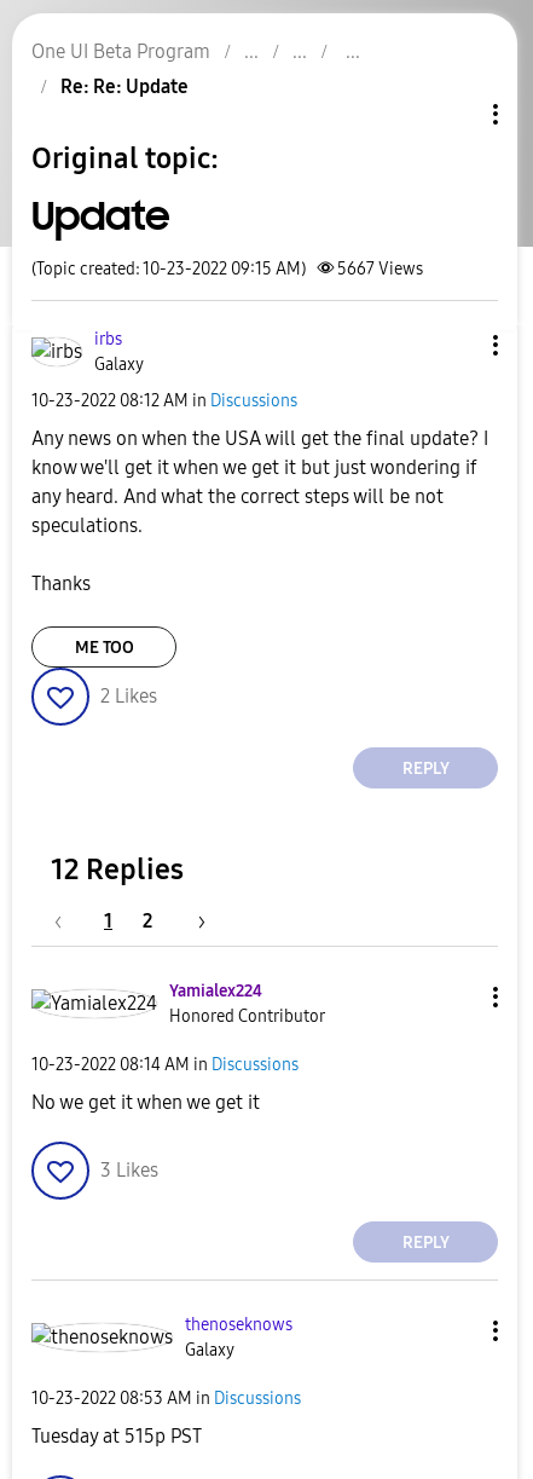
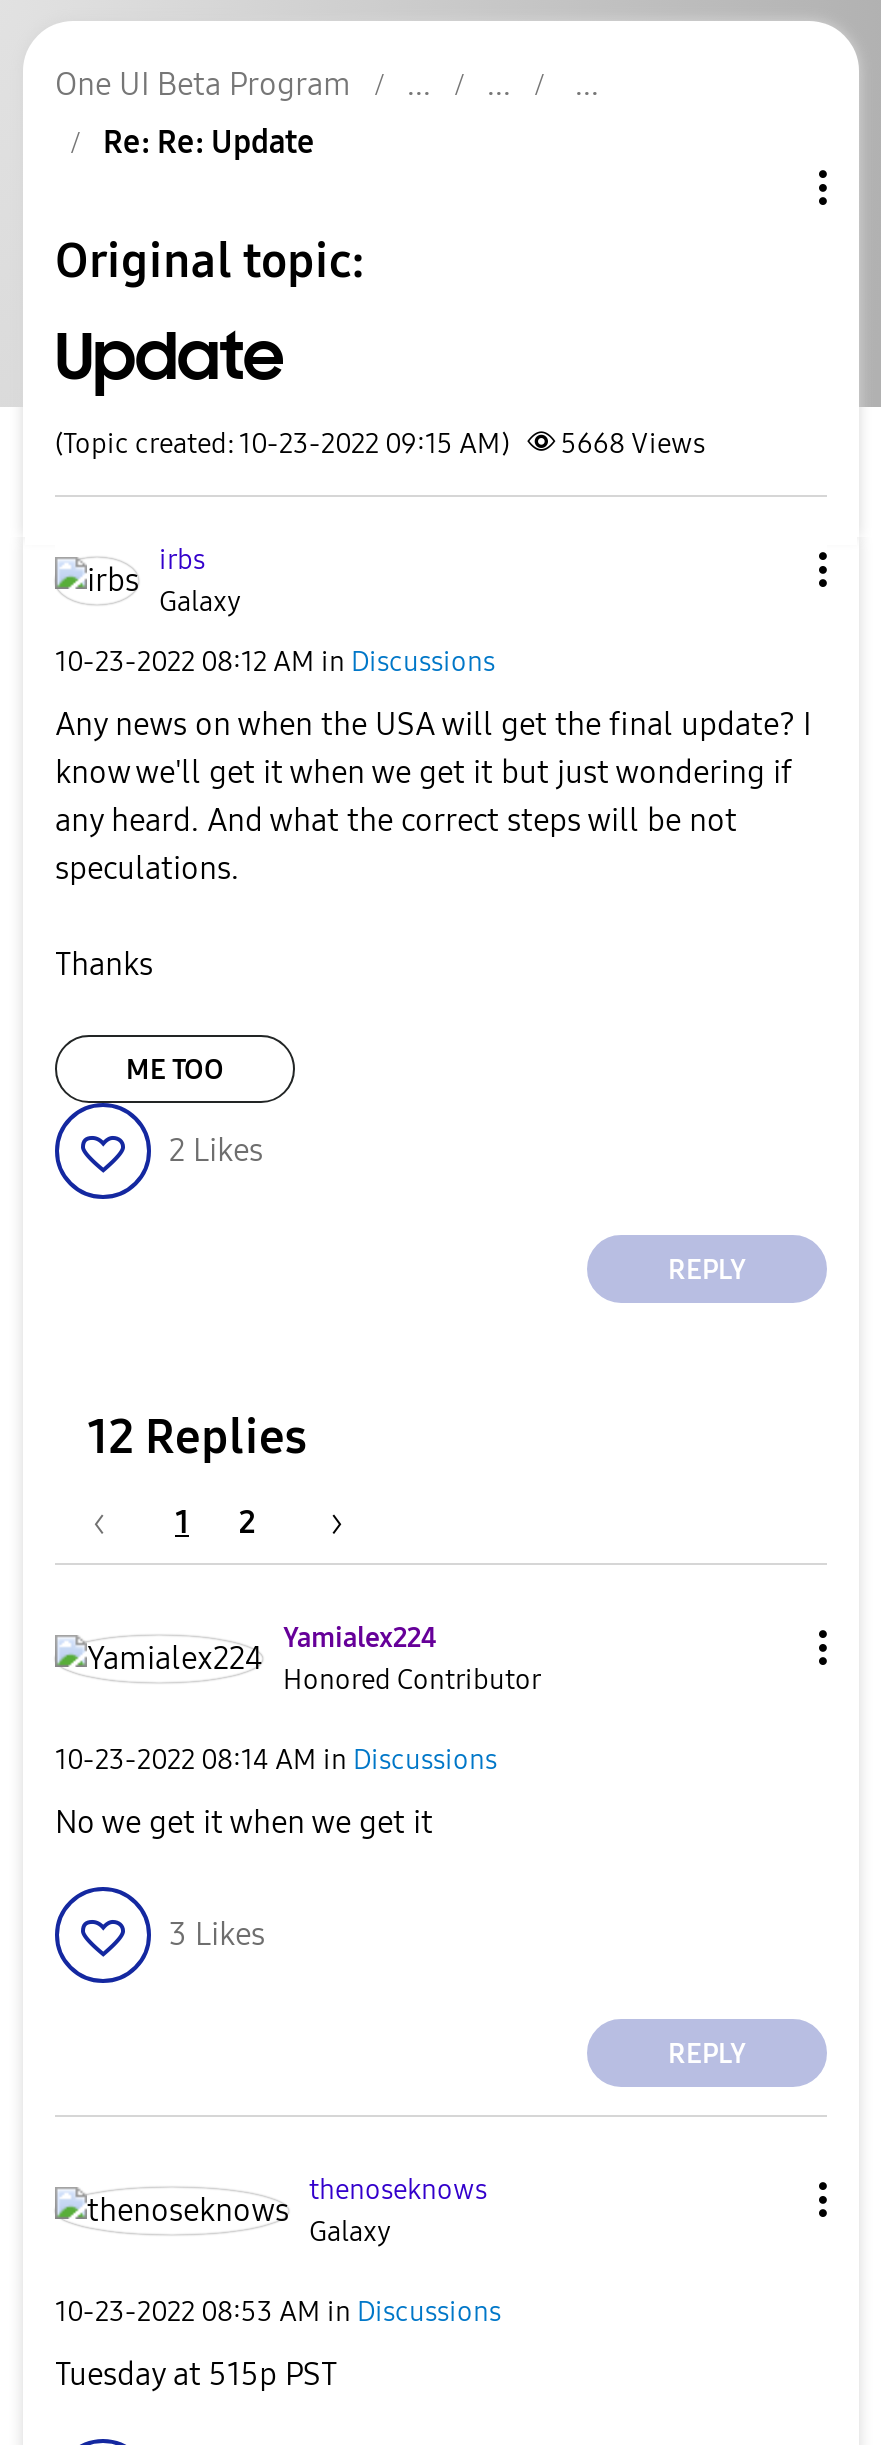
[31,259,423,279] (Topic created: 10-23-2022 09:15 AM) 5667 Views -> [55,427,705,461] (Topic created: 10-23-2022 09:15 AM) 5668 Views

